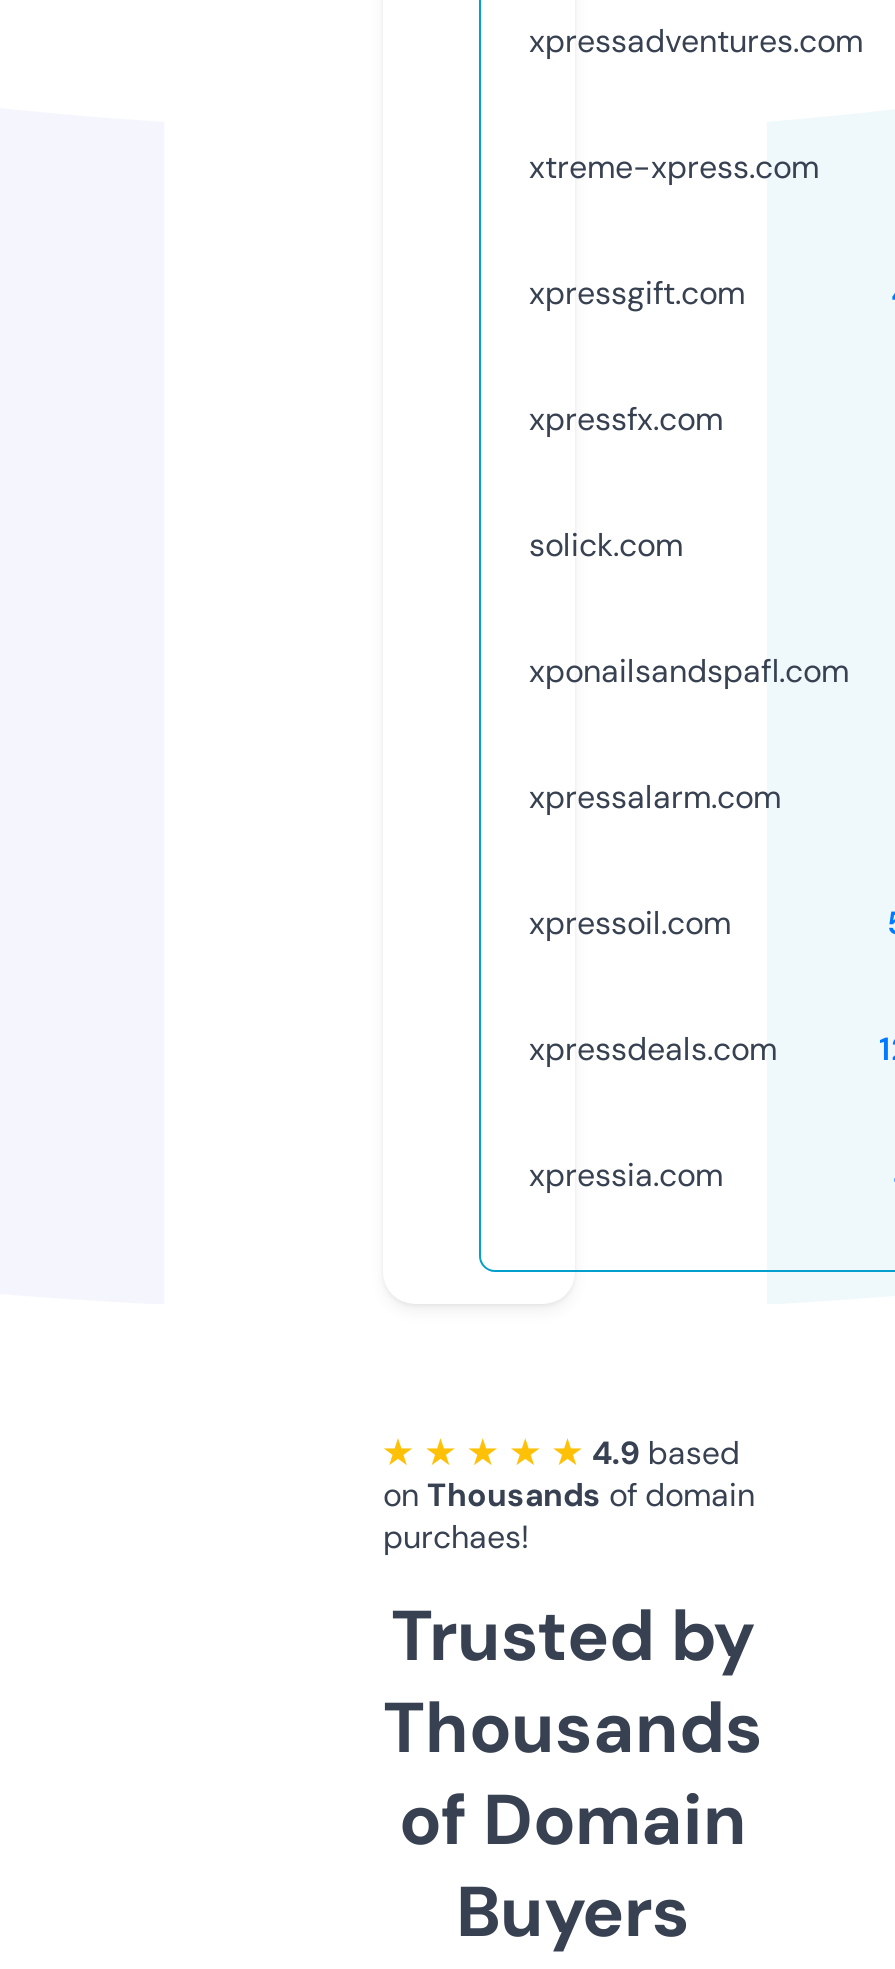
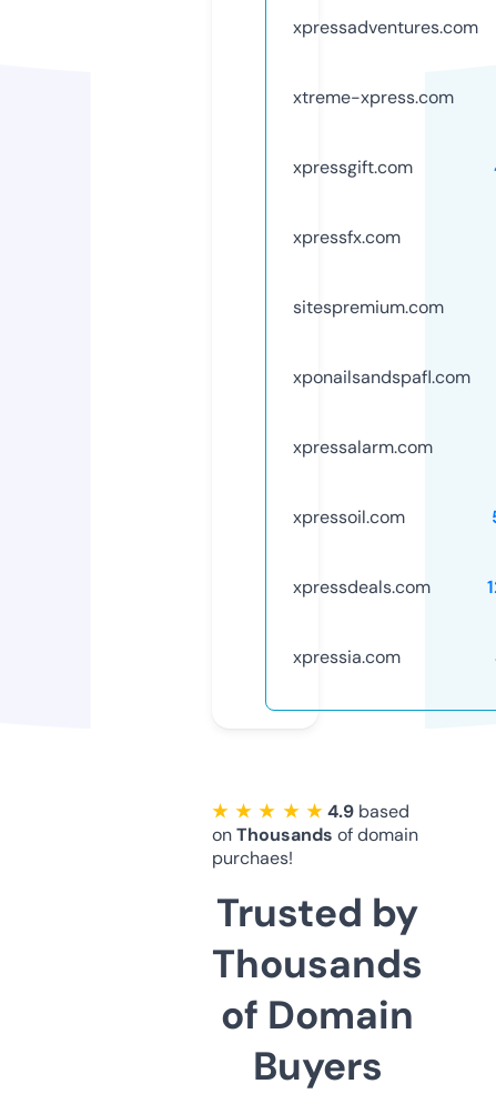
[529,524,683,566] solick.com -> [293,295,444,319] sitespremium.com

